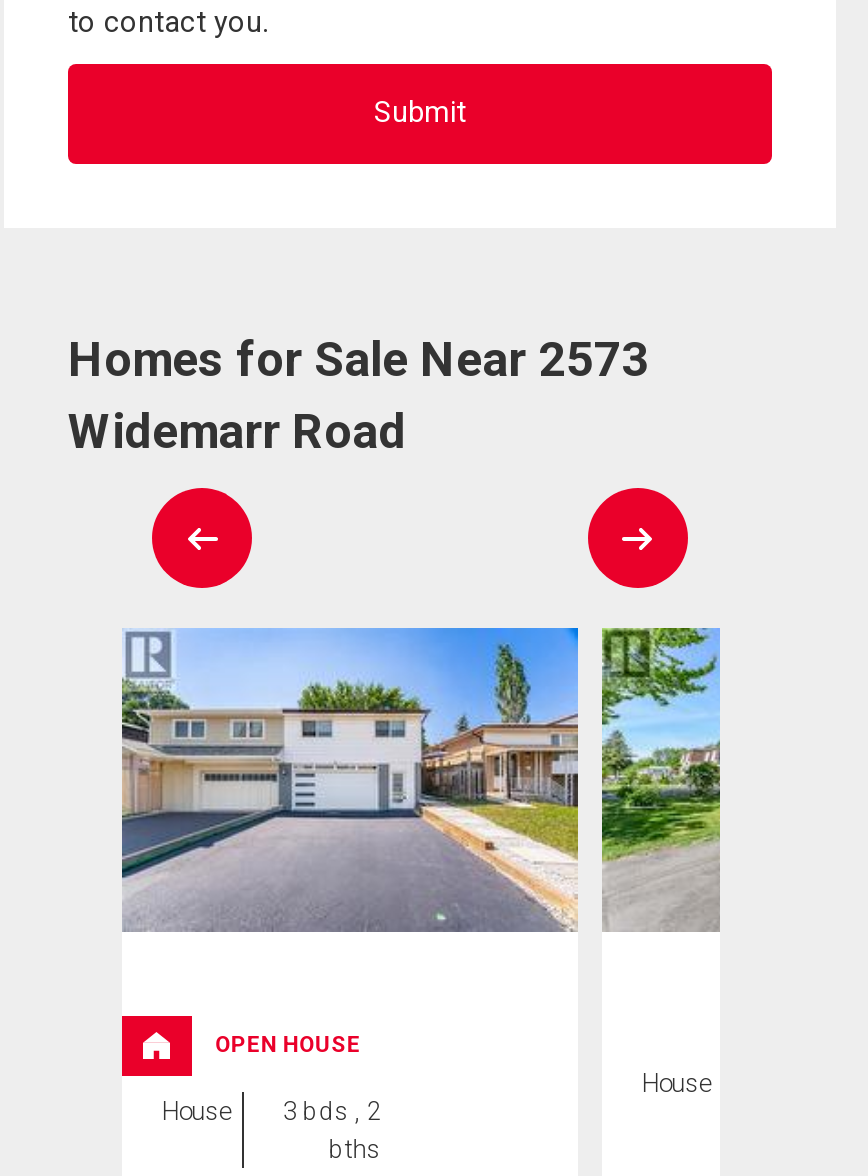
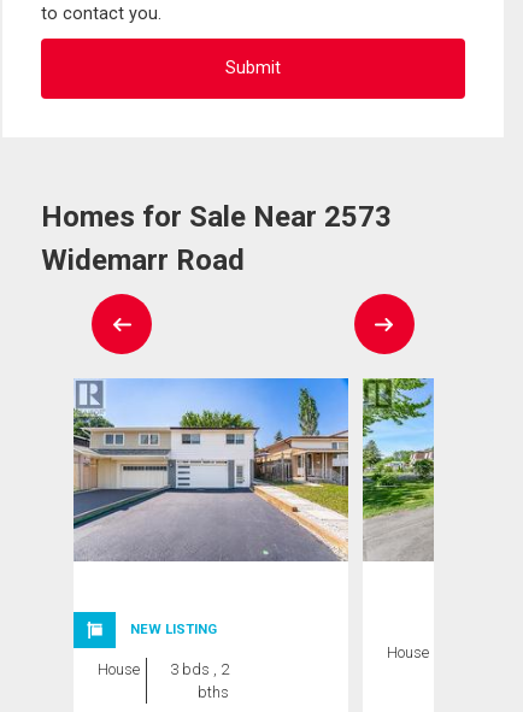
[120,1014,361,1078] [image] | OPEN HOUSE -> [72,611,216,649] [image] | NEW LISTING

